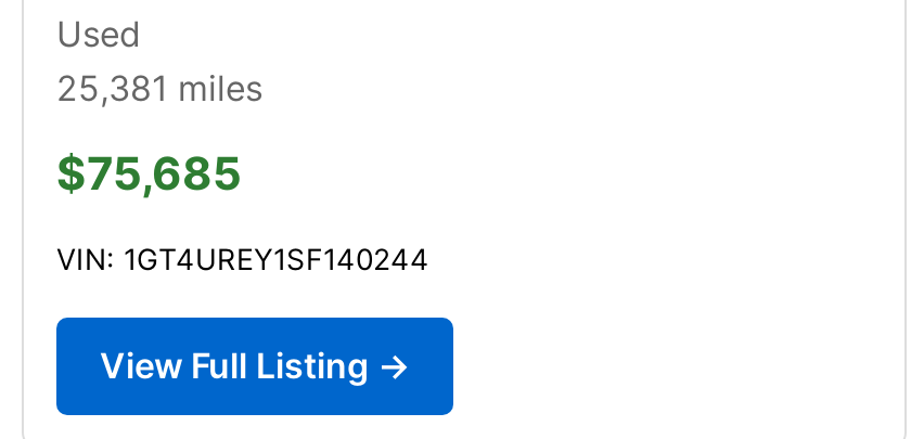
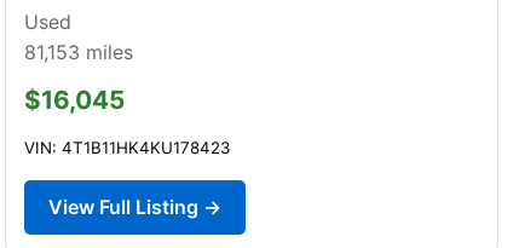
[56,66,262,109] 25,381 miles -> [24,40,133,64] 81,153 miles
[56,146,241,200] $75,685 -> [24,85,125,115] $16,045
[56,242,429,276] VIN: 1GT4UREY1SF140244 -> [24,138,230,157] VIN: 4T1B11HK4KU178423

